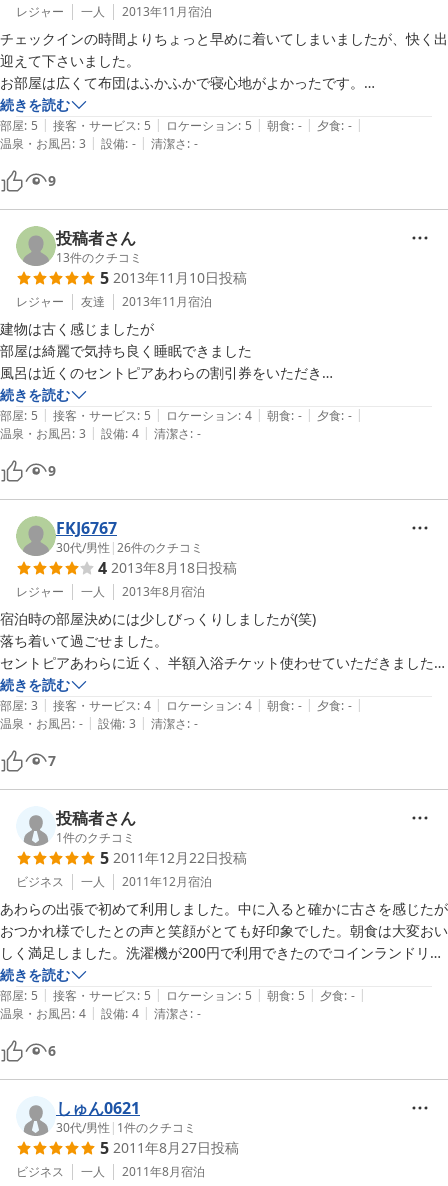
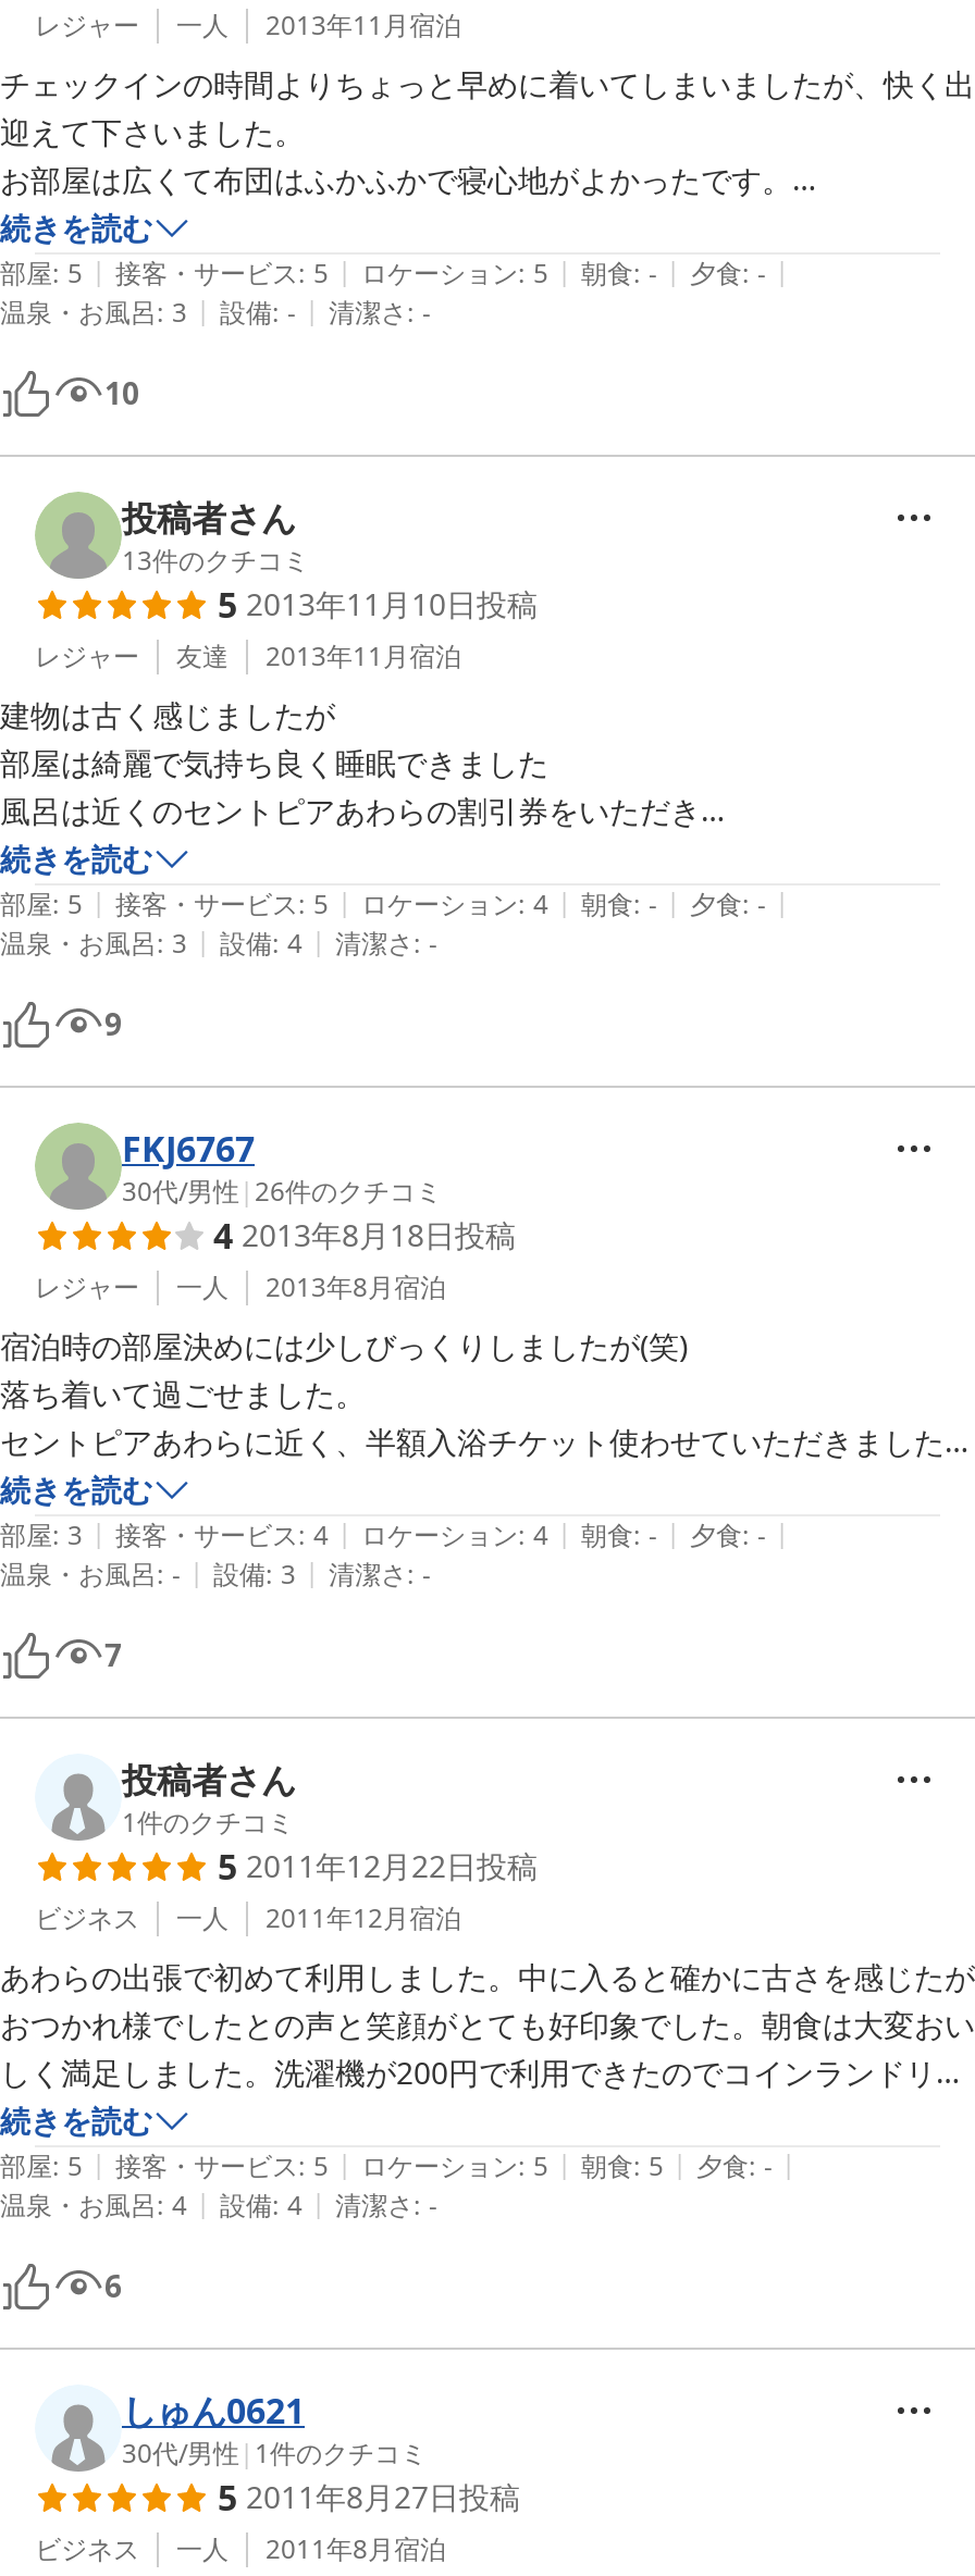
[48,171,56,190] 9 -> [104,372,139,413] 10

